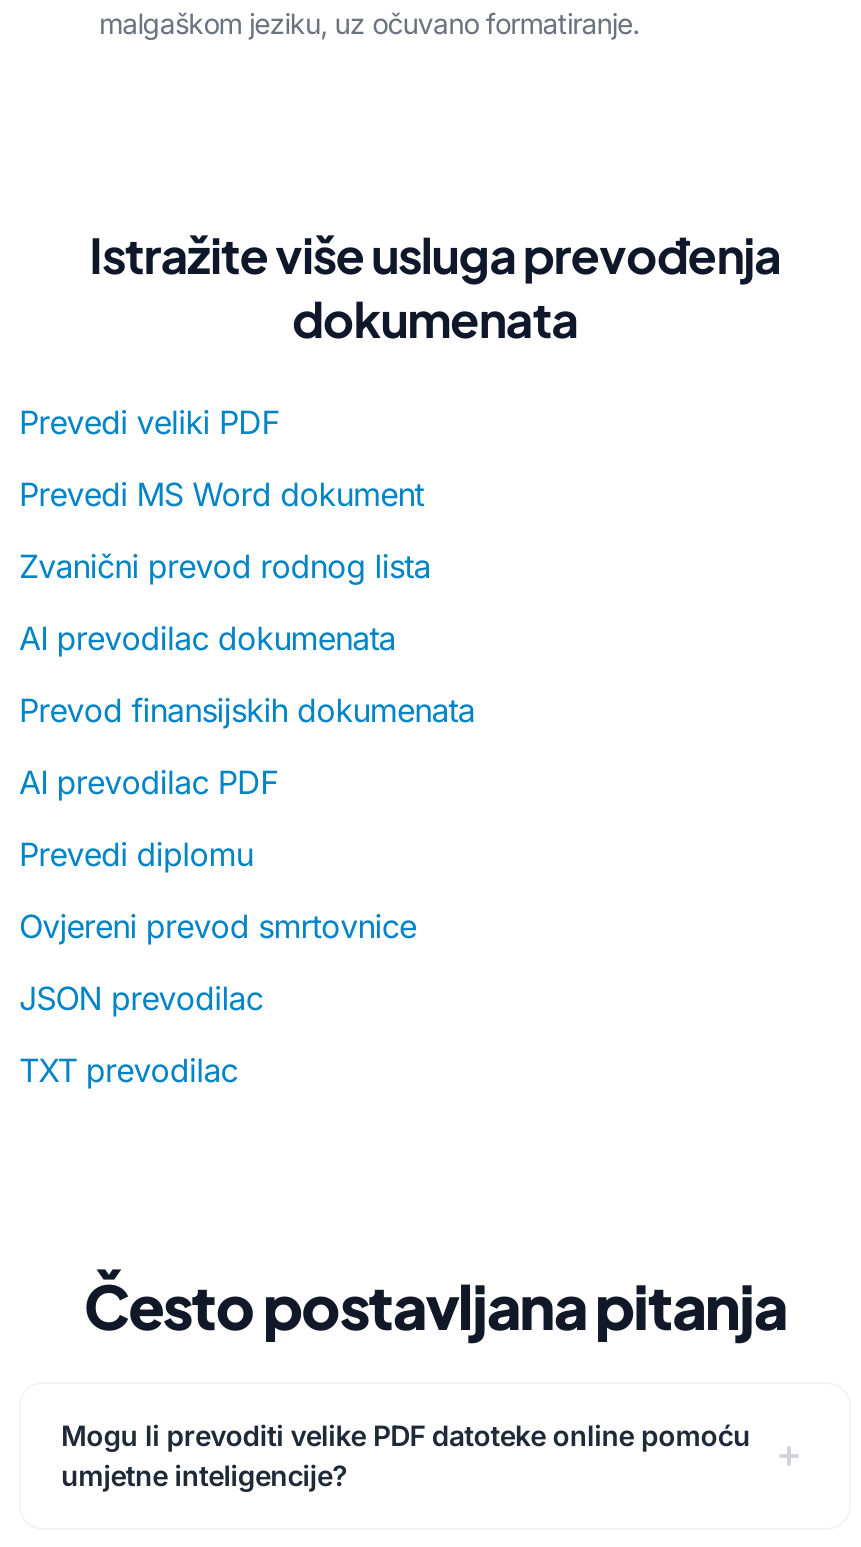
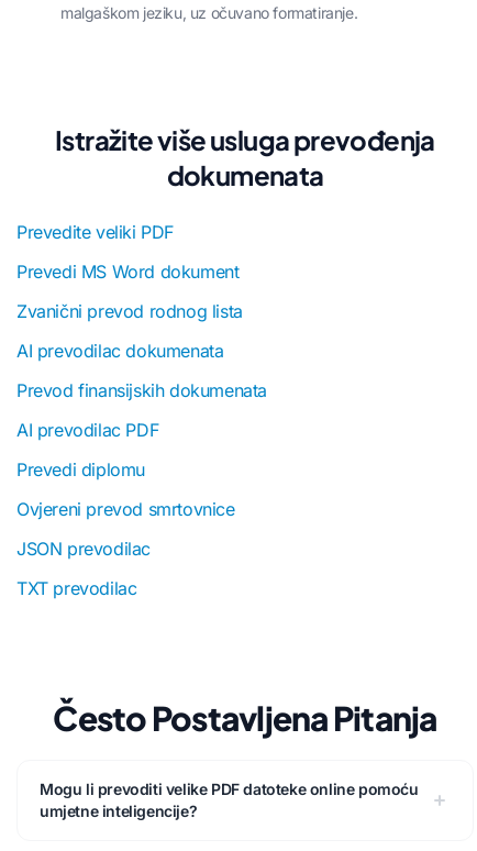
[19,402,279,442] Prevedi veliki PDF -> [16,221,174,243] Prevedite veliki PDF
[84,1268,786,1344] Često postavljana pitanja -> [53,697,437,739] Često Postavljena Pitanja

